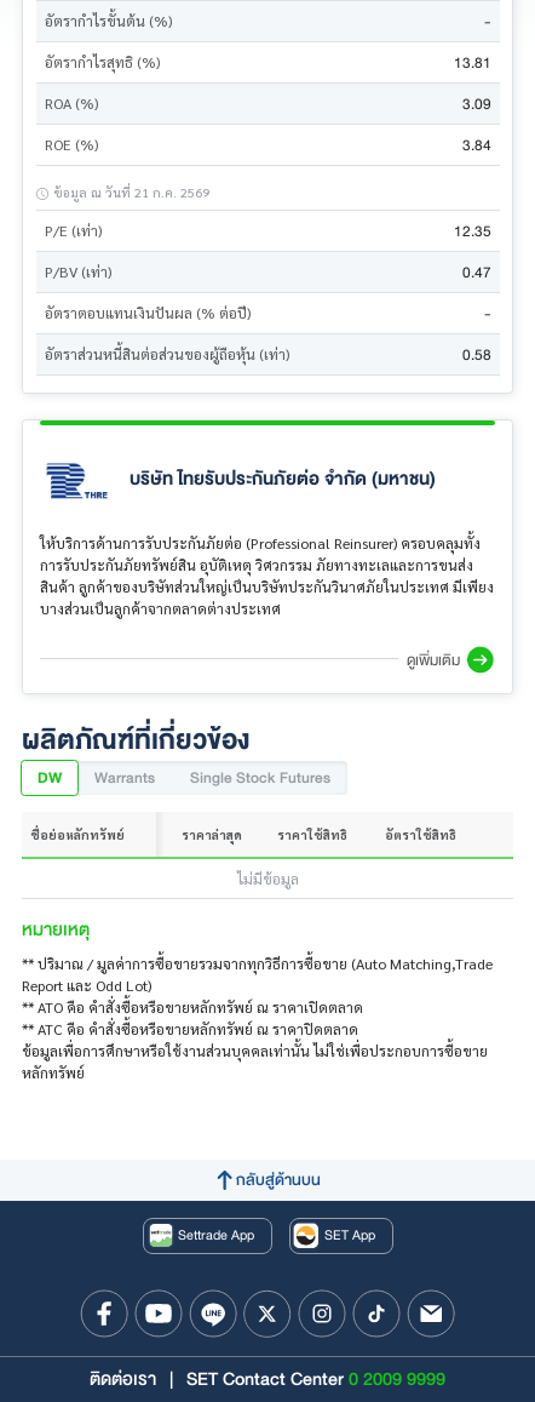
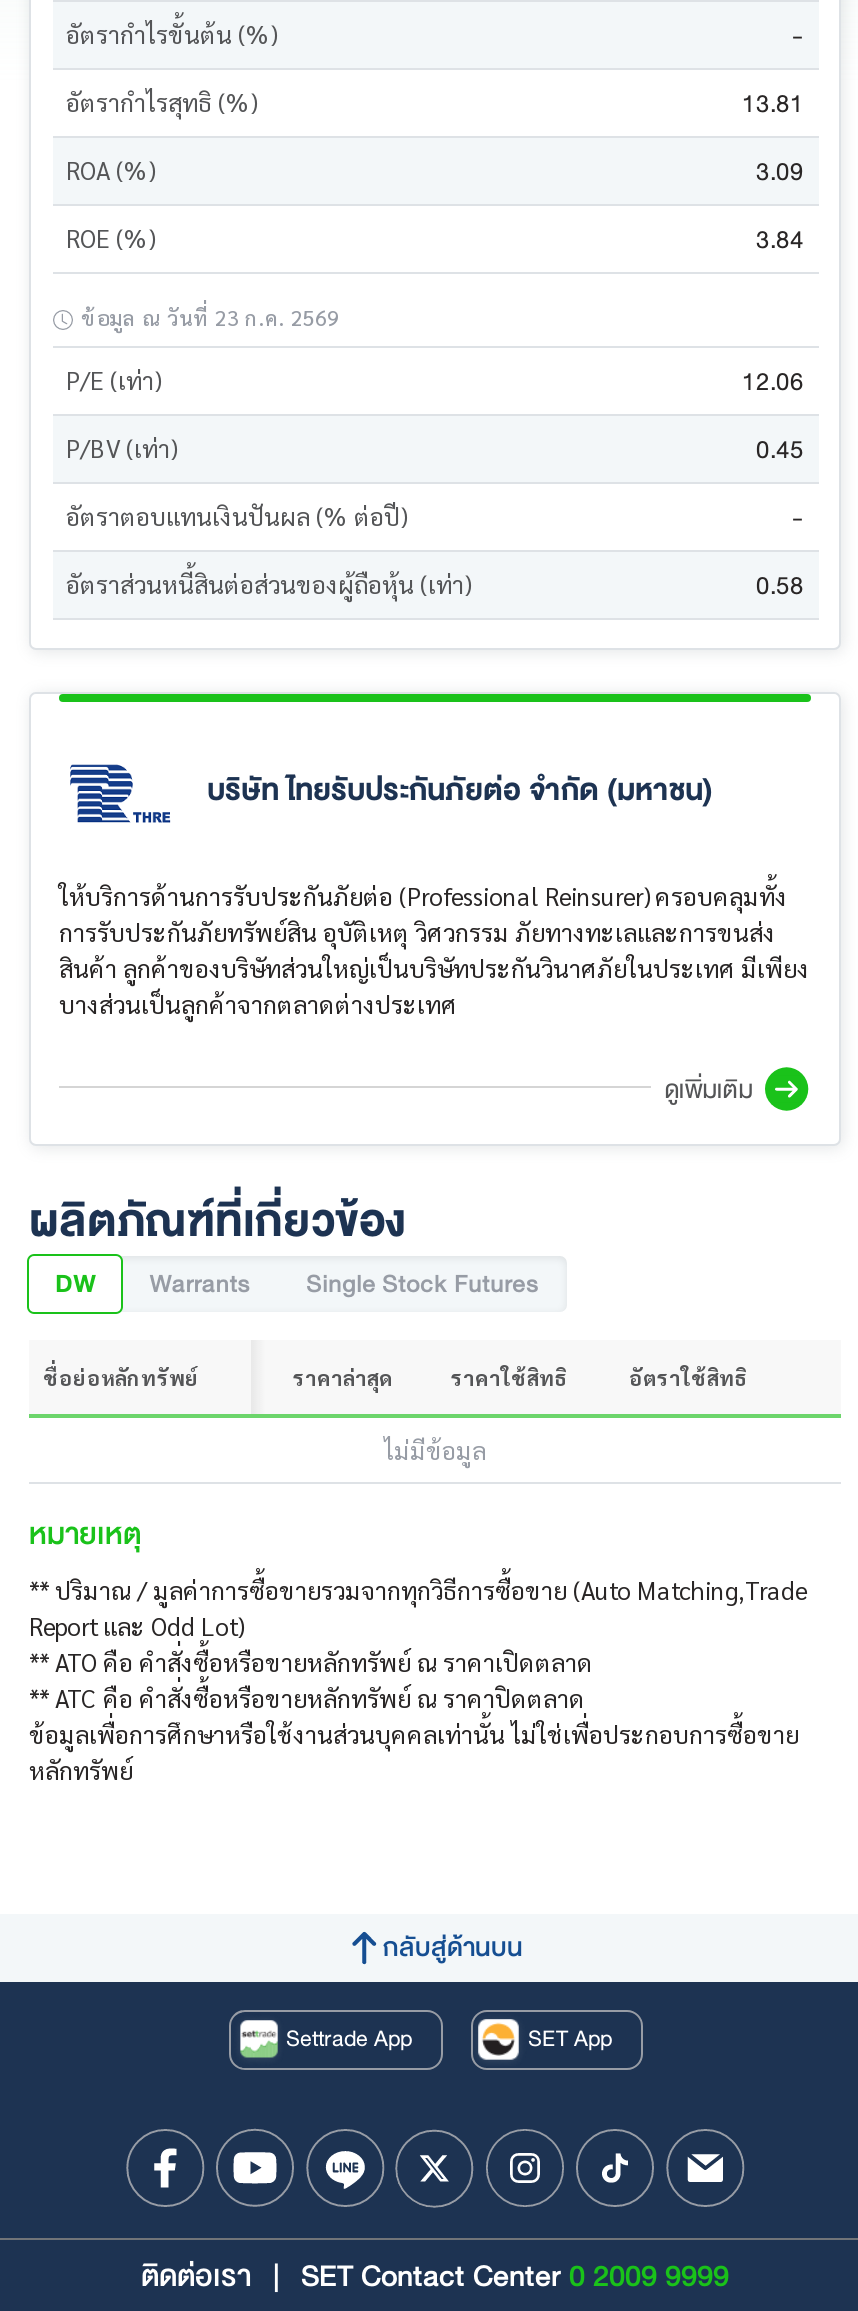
[53,184,209,200] ข้อมูล ณ วันที่ 21 ก.ค. 2569 -> [81,304,339,330] ข้อมูล ณ วันที่ 23 ก.ค. 2569
[453,218,491,244] 12.35 -> [742,360,804,402] 12.06
[462,260,491,285] 0.47 -> [756,428,804,470] 0.45

